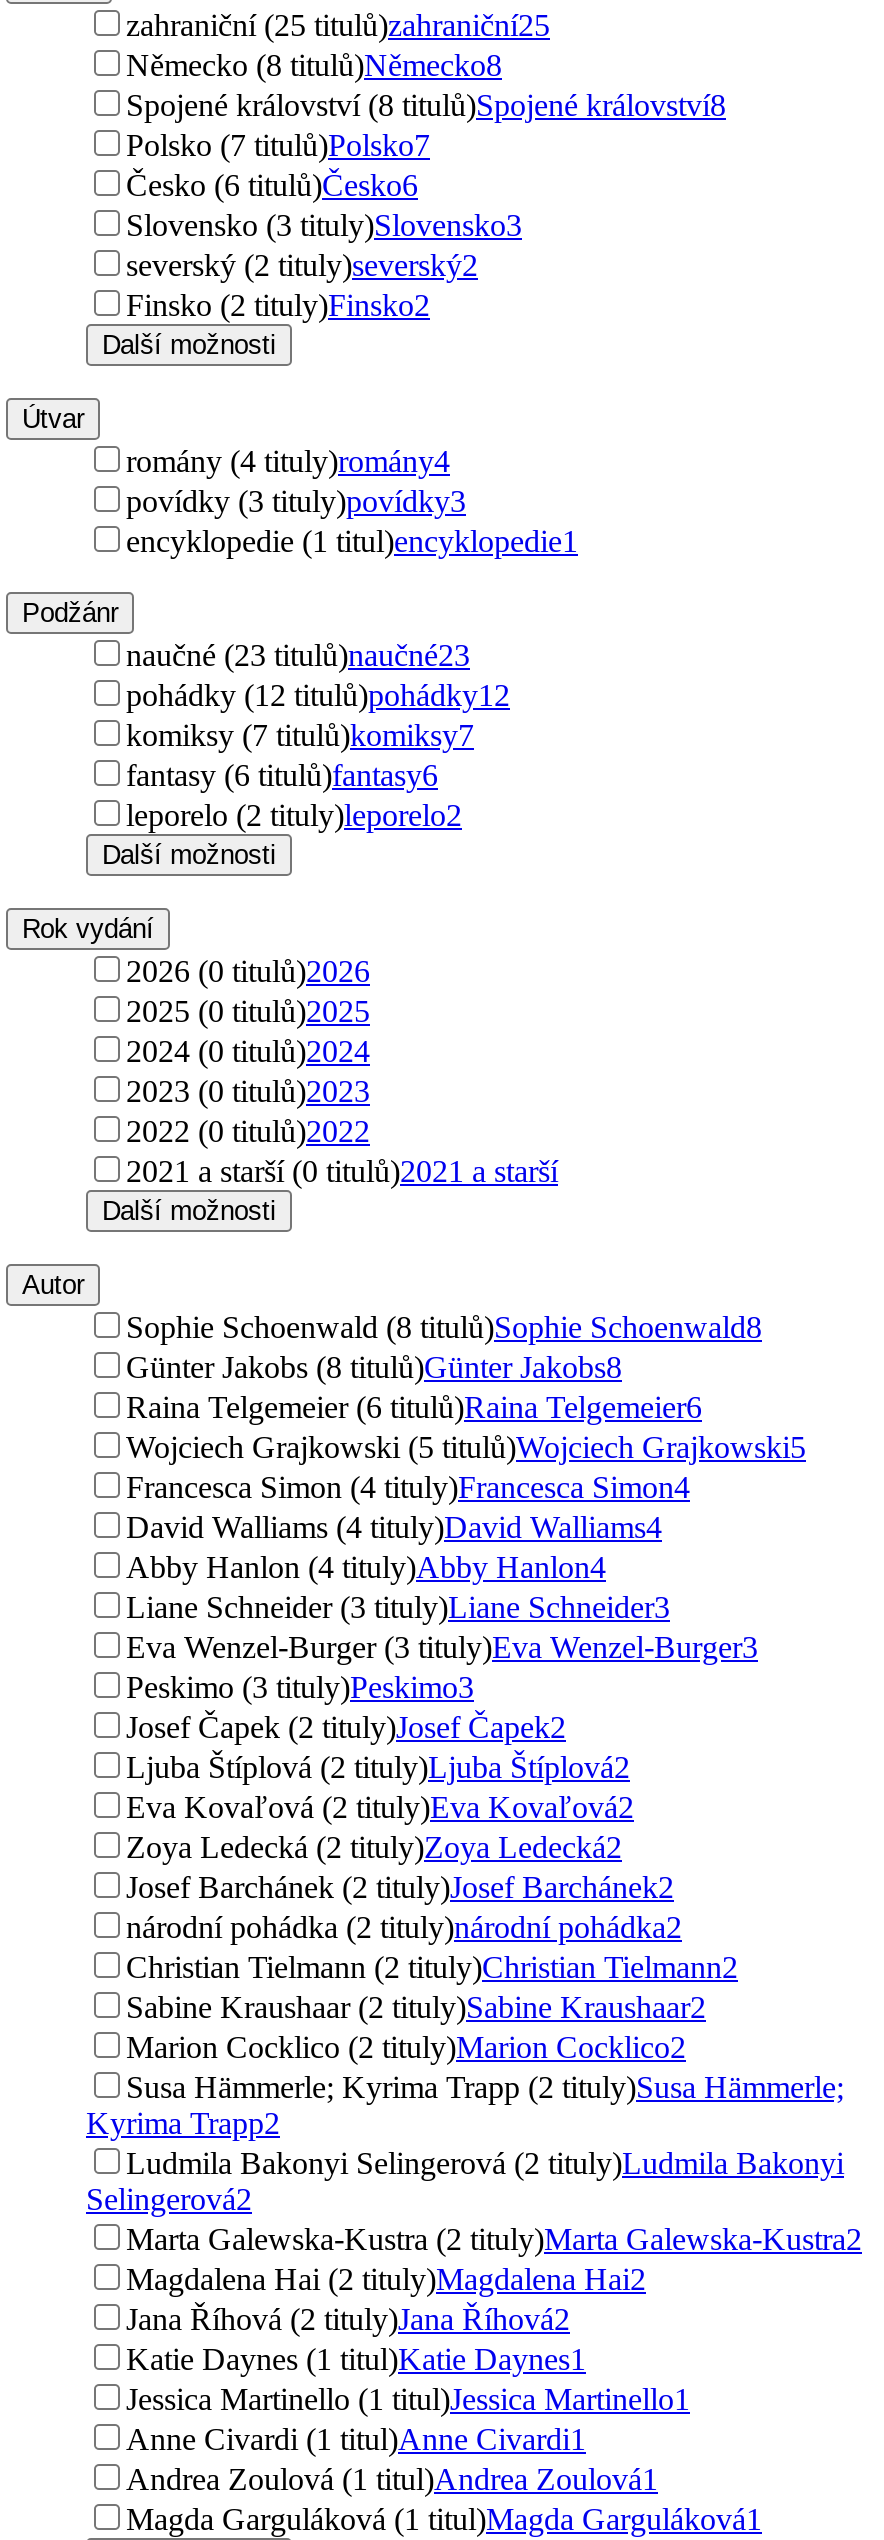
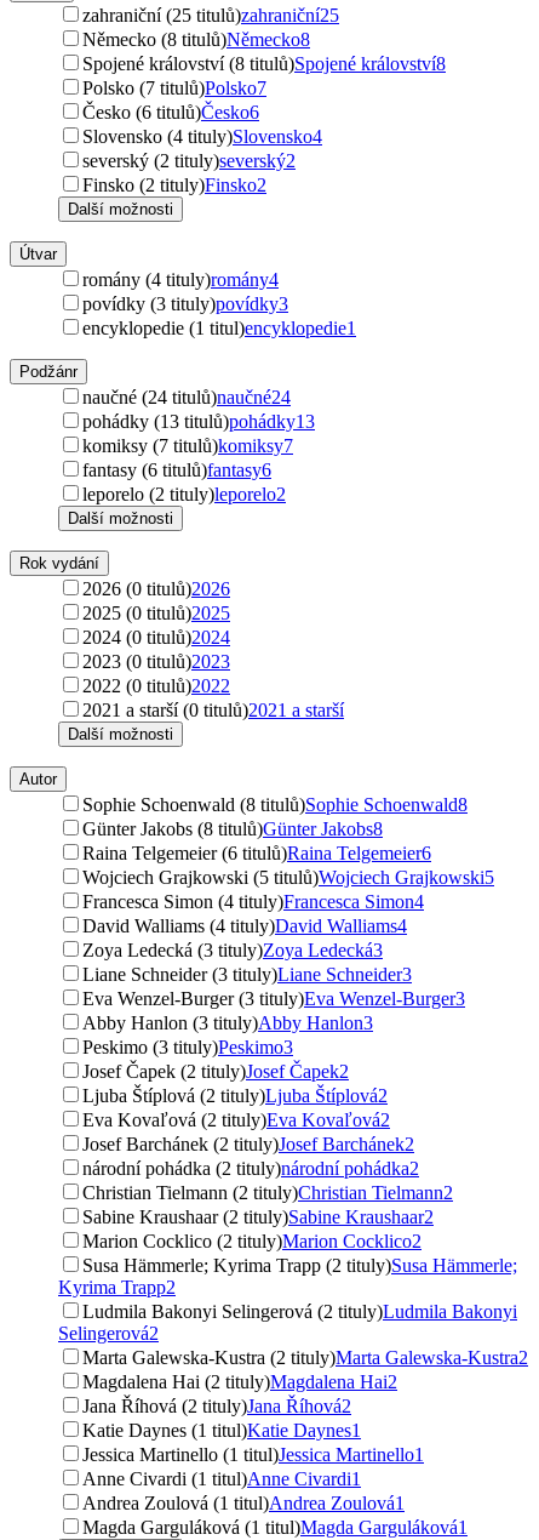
[126,207,522,241] Slovensko (3 tituly)Slovensko3 -> [82,126,322,146] Slovensko (4 tituly)Slovensko4
[126,637,470,671] naučné (23 titulů)naučné23 -> [82,386,291,407] naučné (24 titulů)naučné24
[126,677,510,711] pohádky (12 titulů)pohádky12 -> [82,411,315,431] pohádky (13 titulů)pohádky13
[126,1549,606,1583] Abby Hanlon (4 tituly)Abby Hanlon4 -> [82,939,383,960] Zoya Ledecká (3 tituly)Zoya Ledecká3
none -> [82,1012,373,1033] Abby Hanlon (3 tituly)Abby Hanlon3
moved [126,1669,634,1823] -> [82,1036,390,1130]: Peskimo (3 tituly)Peskimo3 | Josef Čapek (2 tituly)Josef Čapek2 | Ljuba Štíplová (2 tituly)Ljuba Štíplová2 | Eva Kovaľová (2 tituly)Eva Kovaľová2
[126,1829,622,1863] Zoya Ledecká (2 tituly)Zoya Ledecká2 -> none

